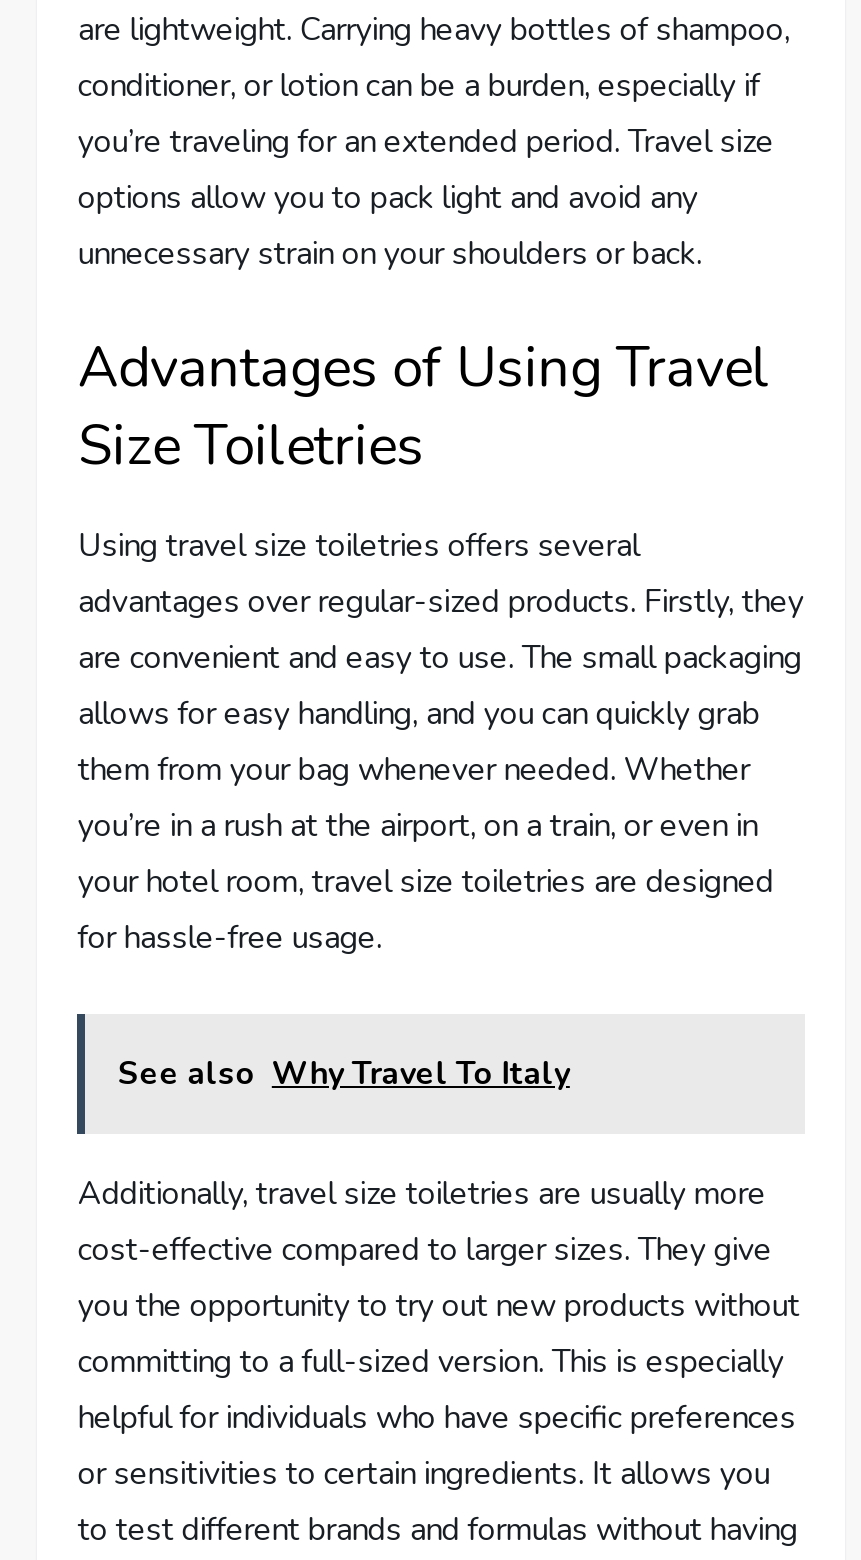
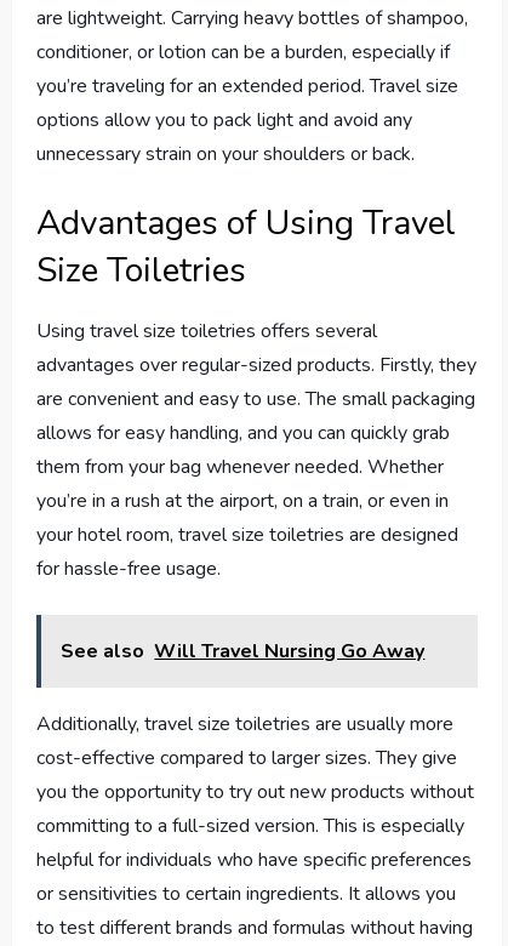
[118,1053,570,1097] See also Why Travel To Italy -> [61,639,425,665] See also Will Travel Nursing Go Away

